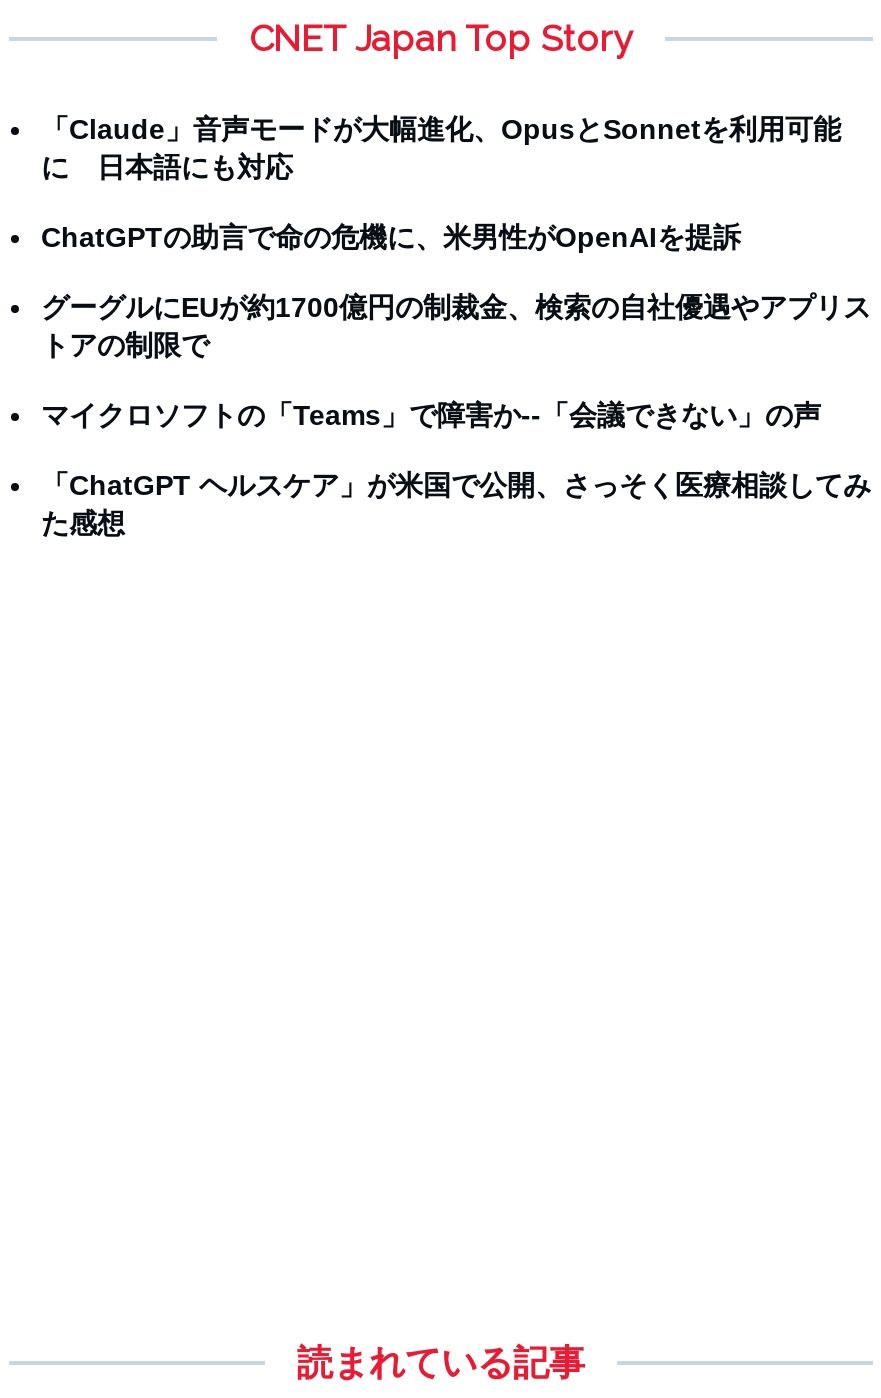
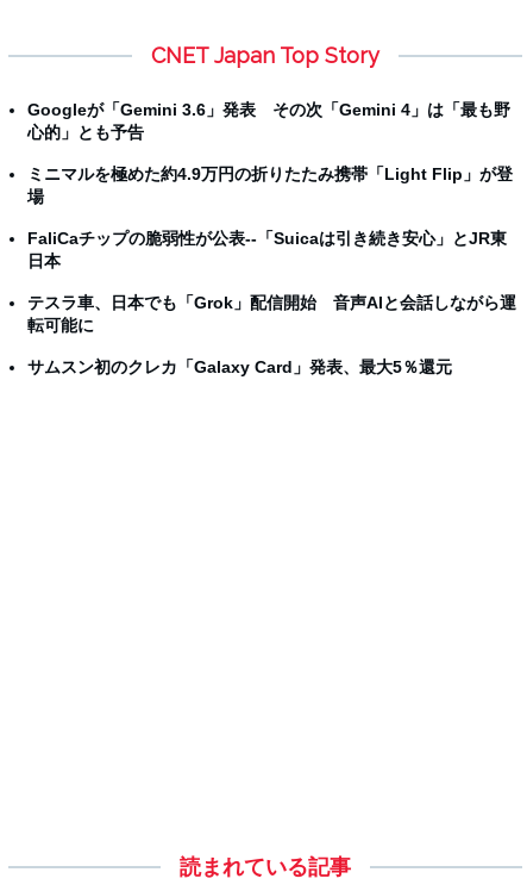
[41,113,841,183] 「Claude」音声モードが大幅進化、OpusとSonnetを利用可能 | に 日本語にも対応 -> [27,100,510,142] Googleが「Gemini 3.6」発表 その次「Gemini 4」は「最も野 | 心的」とも予告
[41,221,741,253] ChatGPTの助言で命の危機に、米男性がOpenAIを提訴 -> [27,164,513,206] ミニマルを極めた約4.9万円の折りたたみ携帯「Light Flip」が登 | 場
[41,291,871,361] グーグルにEUが約1700億円の制裁金、検索の自社優遇やアプリス | トアの制限で -> [27,229,507,270] FaliCaチップの脆弱性が公表--「Suicaは引き続き安心」とJR東 | 日本
[41,399,821,431] マイクロソフトの「Teams」で障害か--「会議できない」の声 -> [27,293,516,335] テスラ車、日本でも「Grok」配信開始 音声AIと会話しながら運 | 転可能に
[41,469,871,539] 「ChatGPT ヘルスケア」が米国で公開、さっそく医療相談してみ | た感想 -> [27,357,452,376] サムスン初のクレカ「Galaxy Card」発表、最大5％還元

